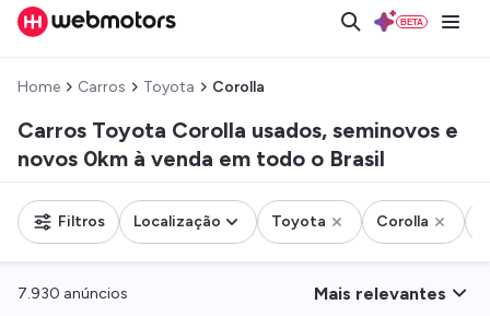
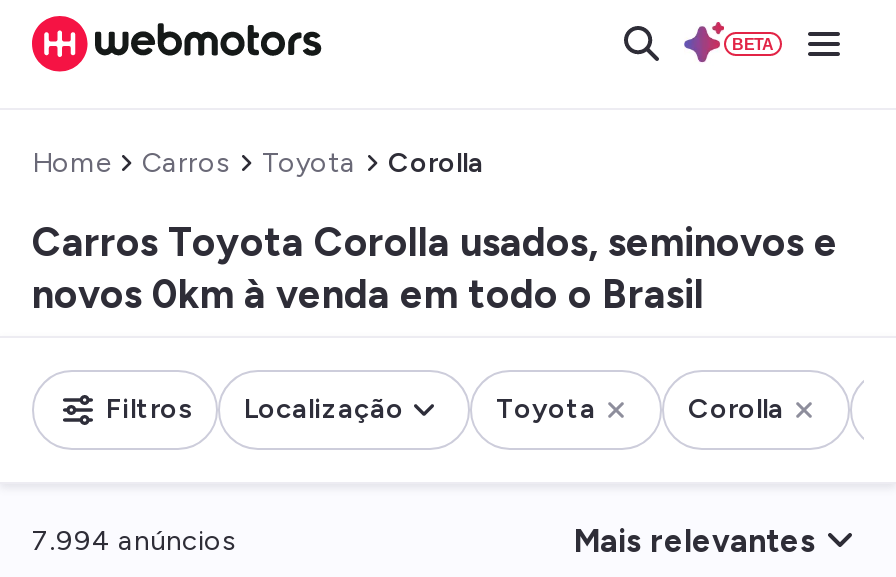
[17,284,128,302] 7.930 anúncios -> [32,523,236,557] 7.994 anúncios

